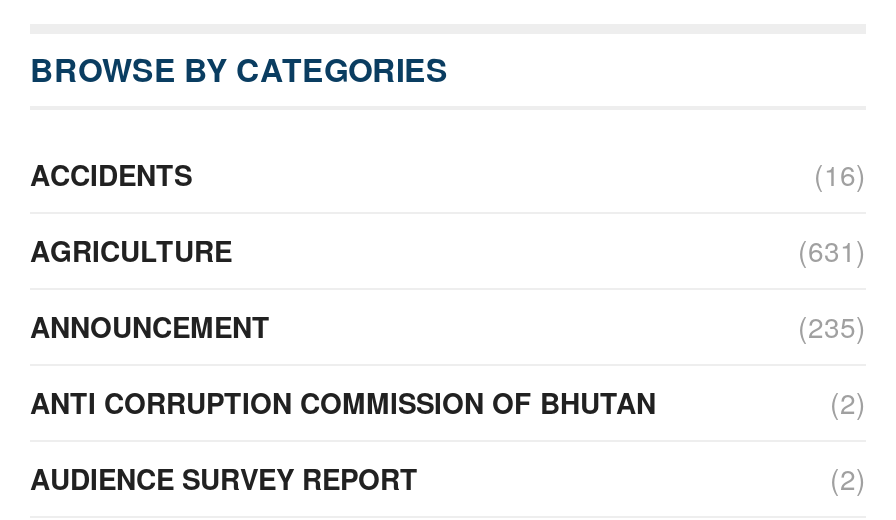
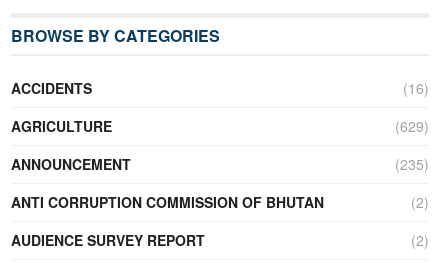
[798,230,866,270] (631) -> [395,116,429,136] (629)

